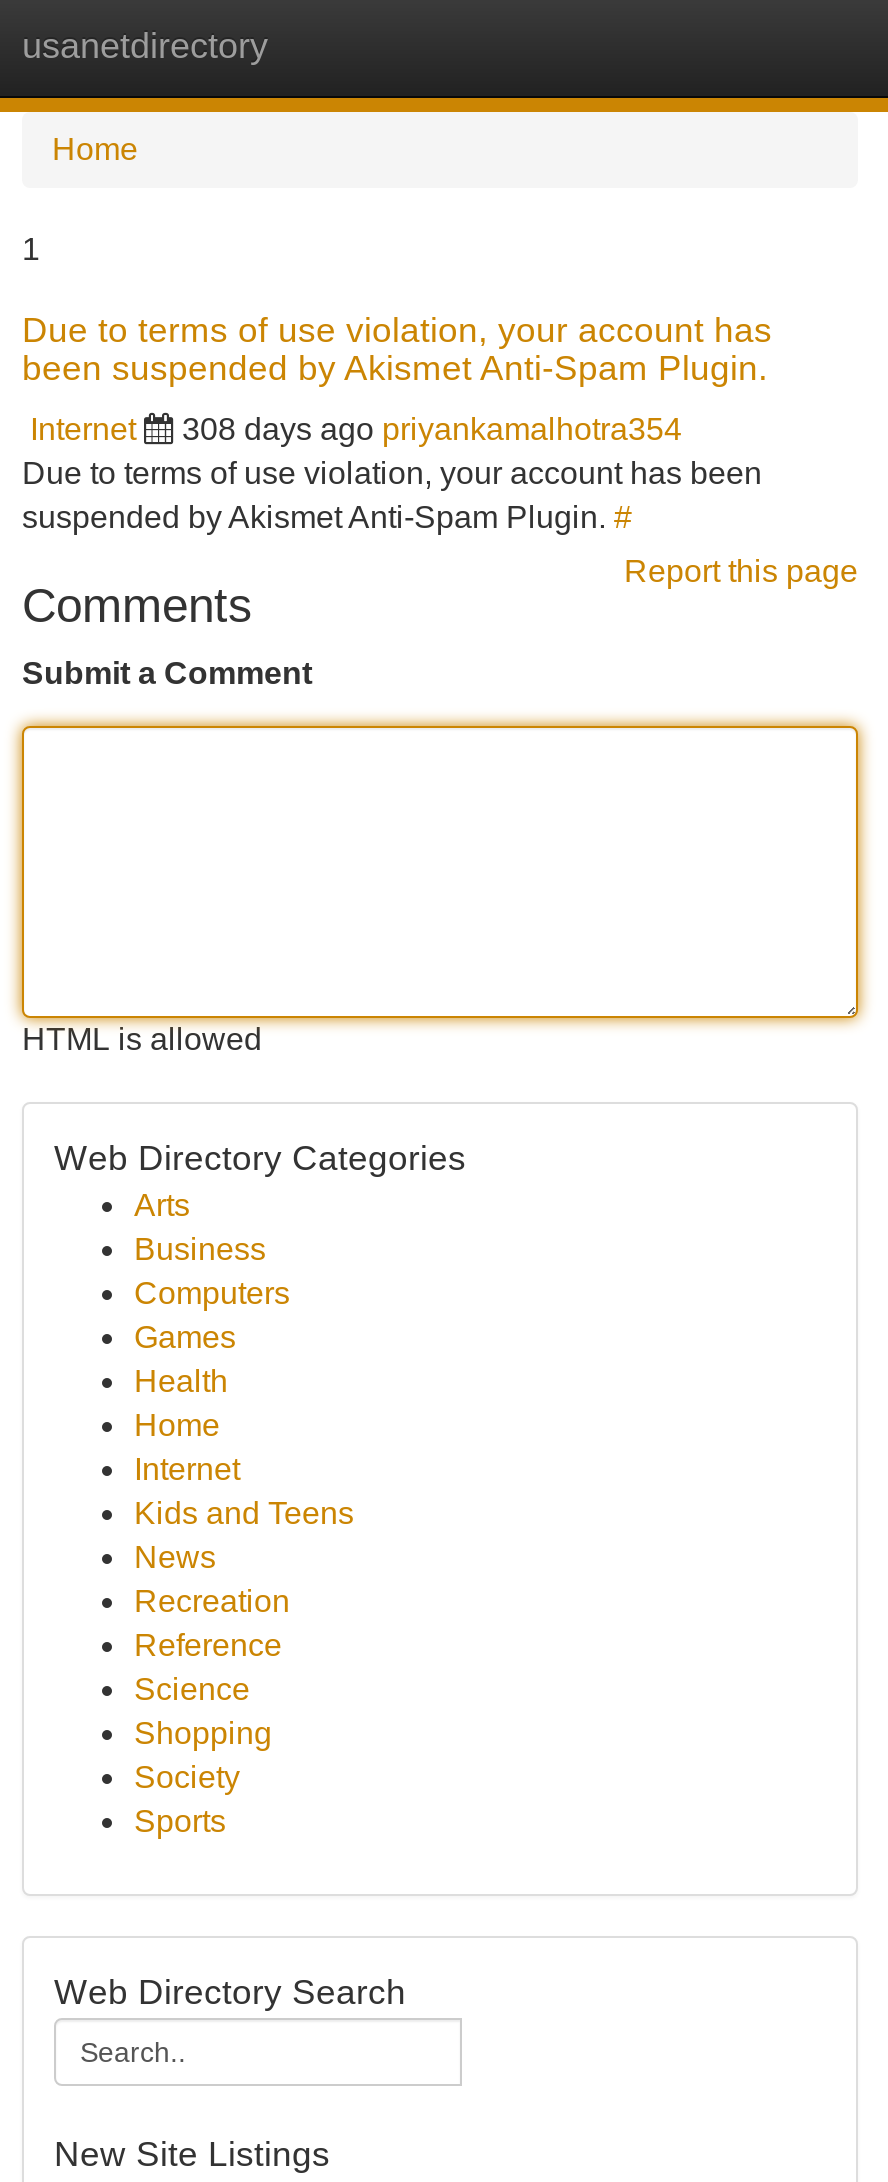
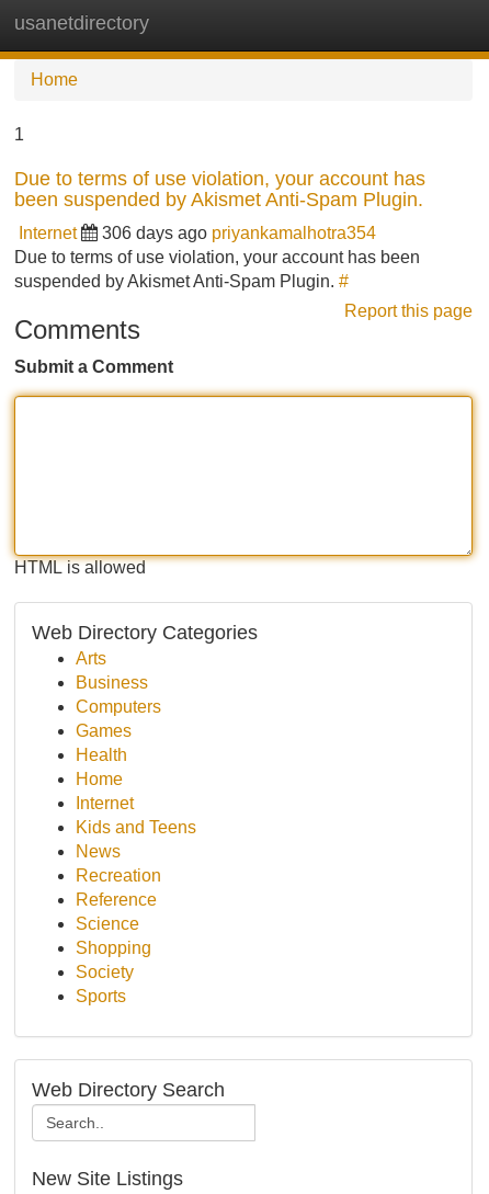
[182,412,682,446] 308 days ago priyankamalhotra354 -> [102,224,376,242] 306 days ago priyankamalhotra354

